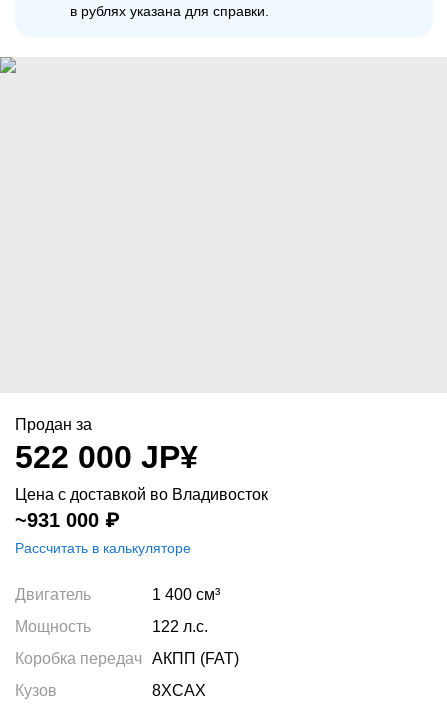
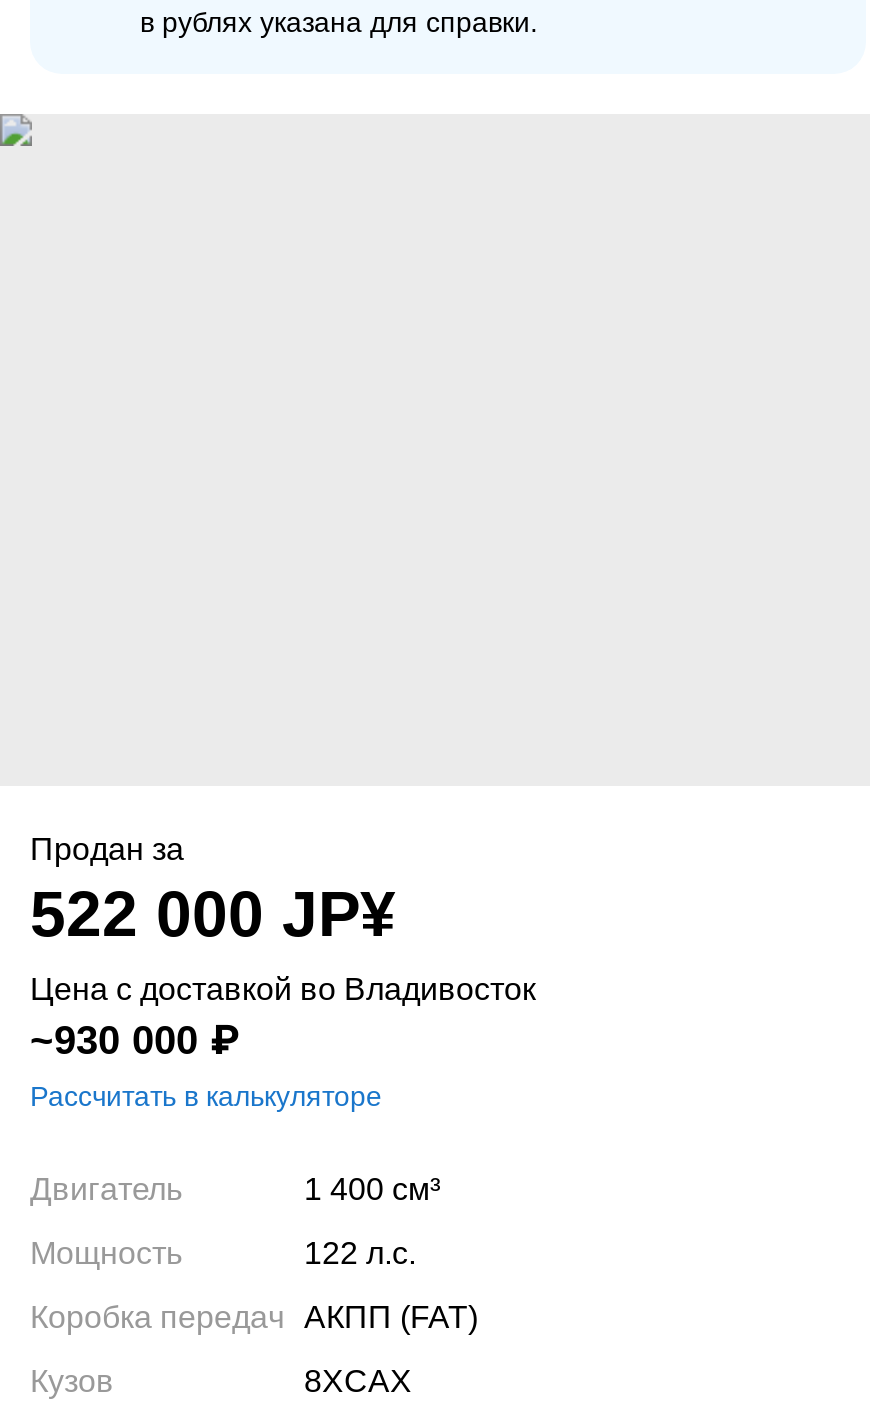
[15,509,120,531] ~931 000 ₽ -> [30,1018,240,1062] ~930 000 ₽

